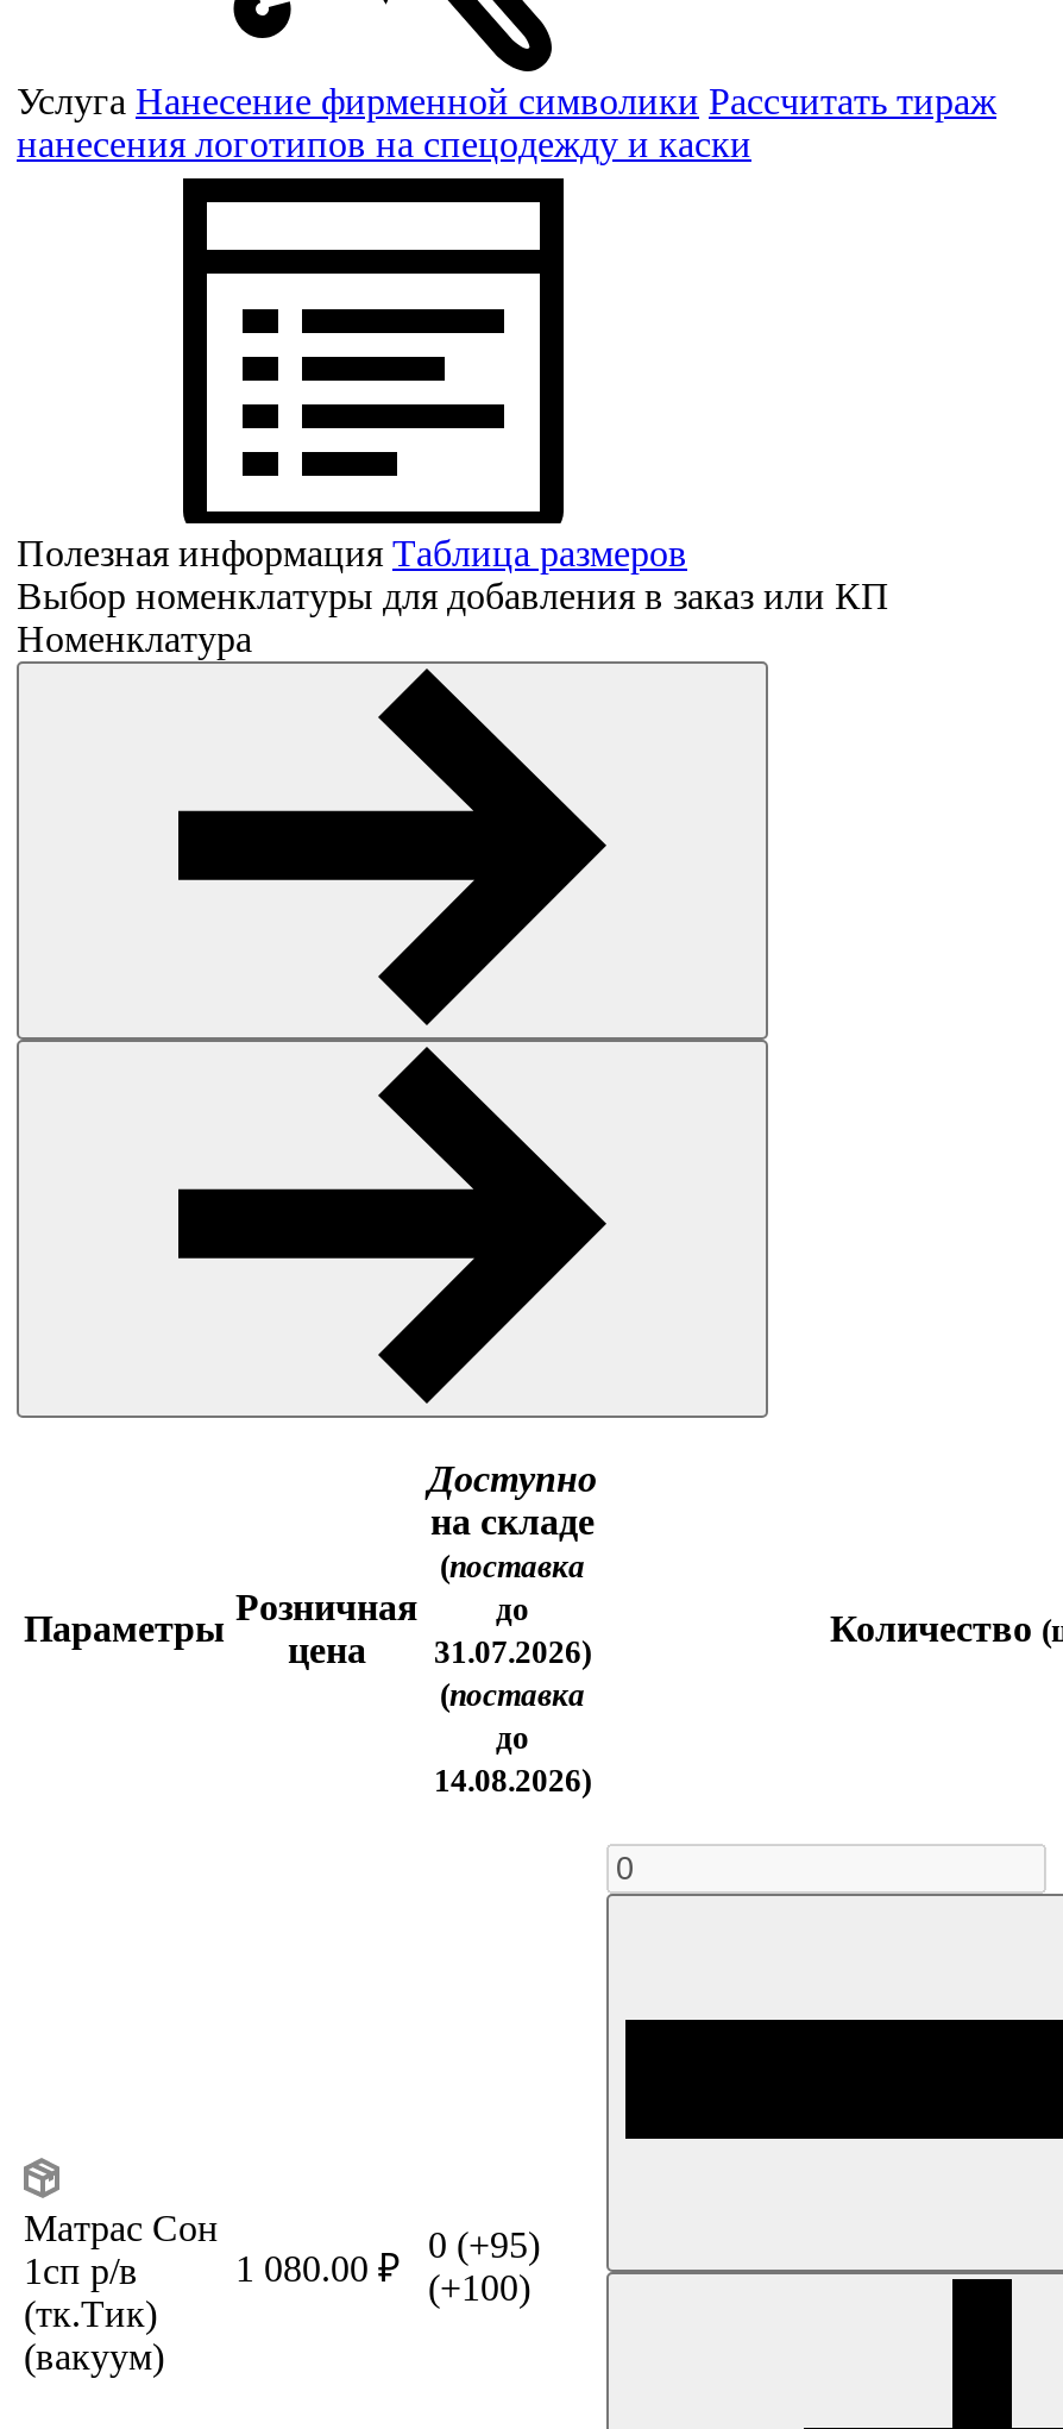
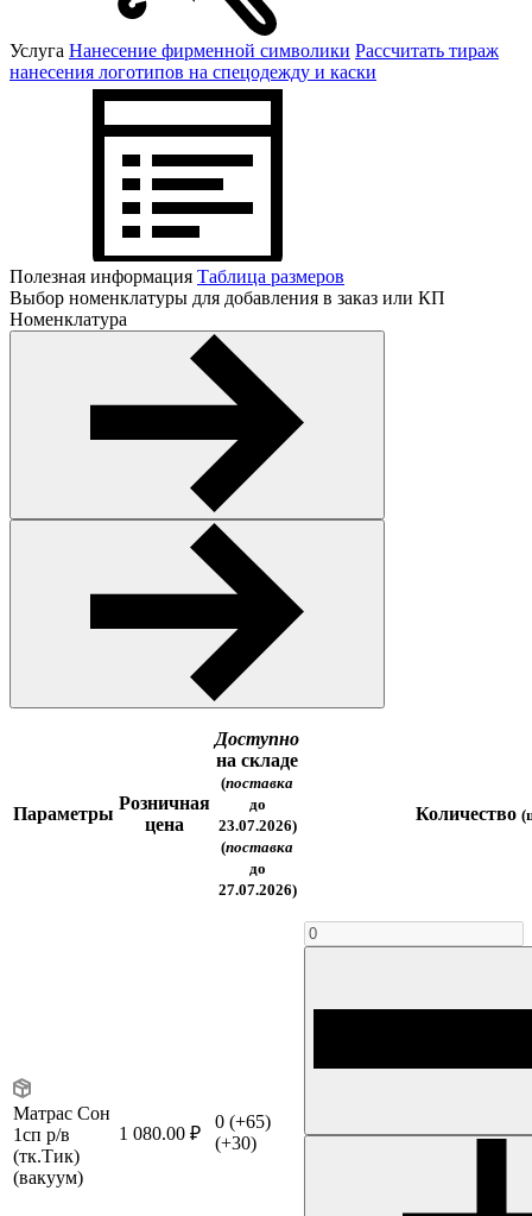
[288,1629,591,1670] цена 31.07.2026) -> [145,814,296,834] цена 23.07.2026)
[434,1763,591,1798] 14.08.2026) -> [218,881,296,899] 27.07.2026)
[428,2224,540,2265] 0 (+95) -> [215,1111,271,1131] 0 (+65)
[235,2248,530,2307] 1 080.00 ₽ (+100) -> [119,1123,256,1153] 1 080.00 ₽ (+30)

